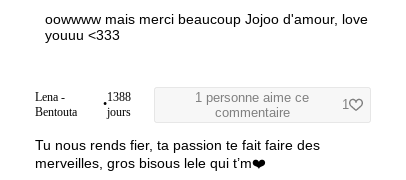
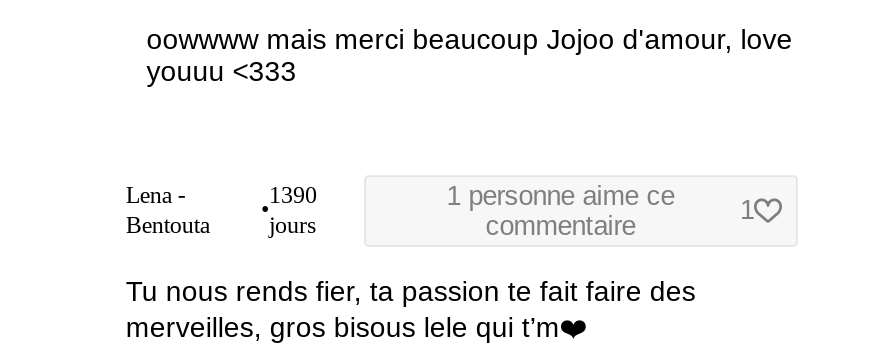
[106,89,130,103] 1388 -> [269,180,317,208] 1390

